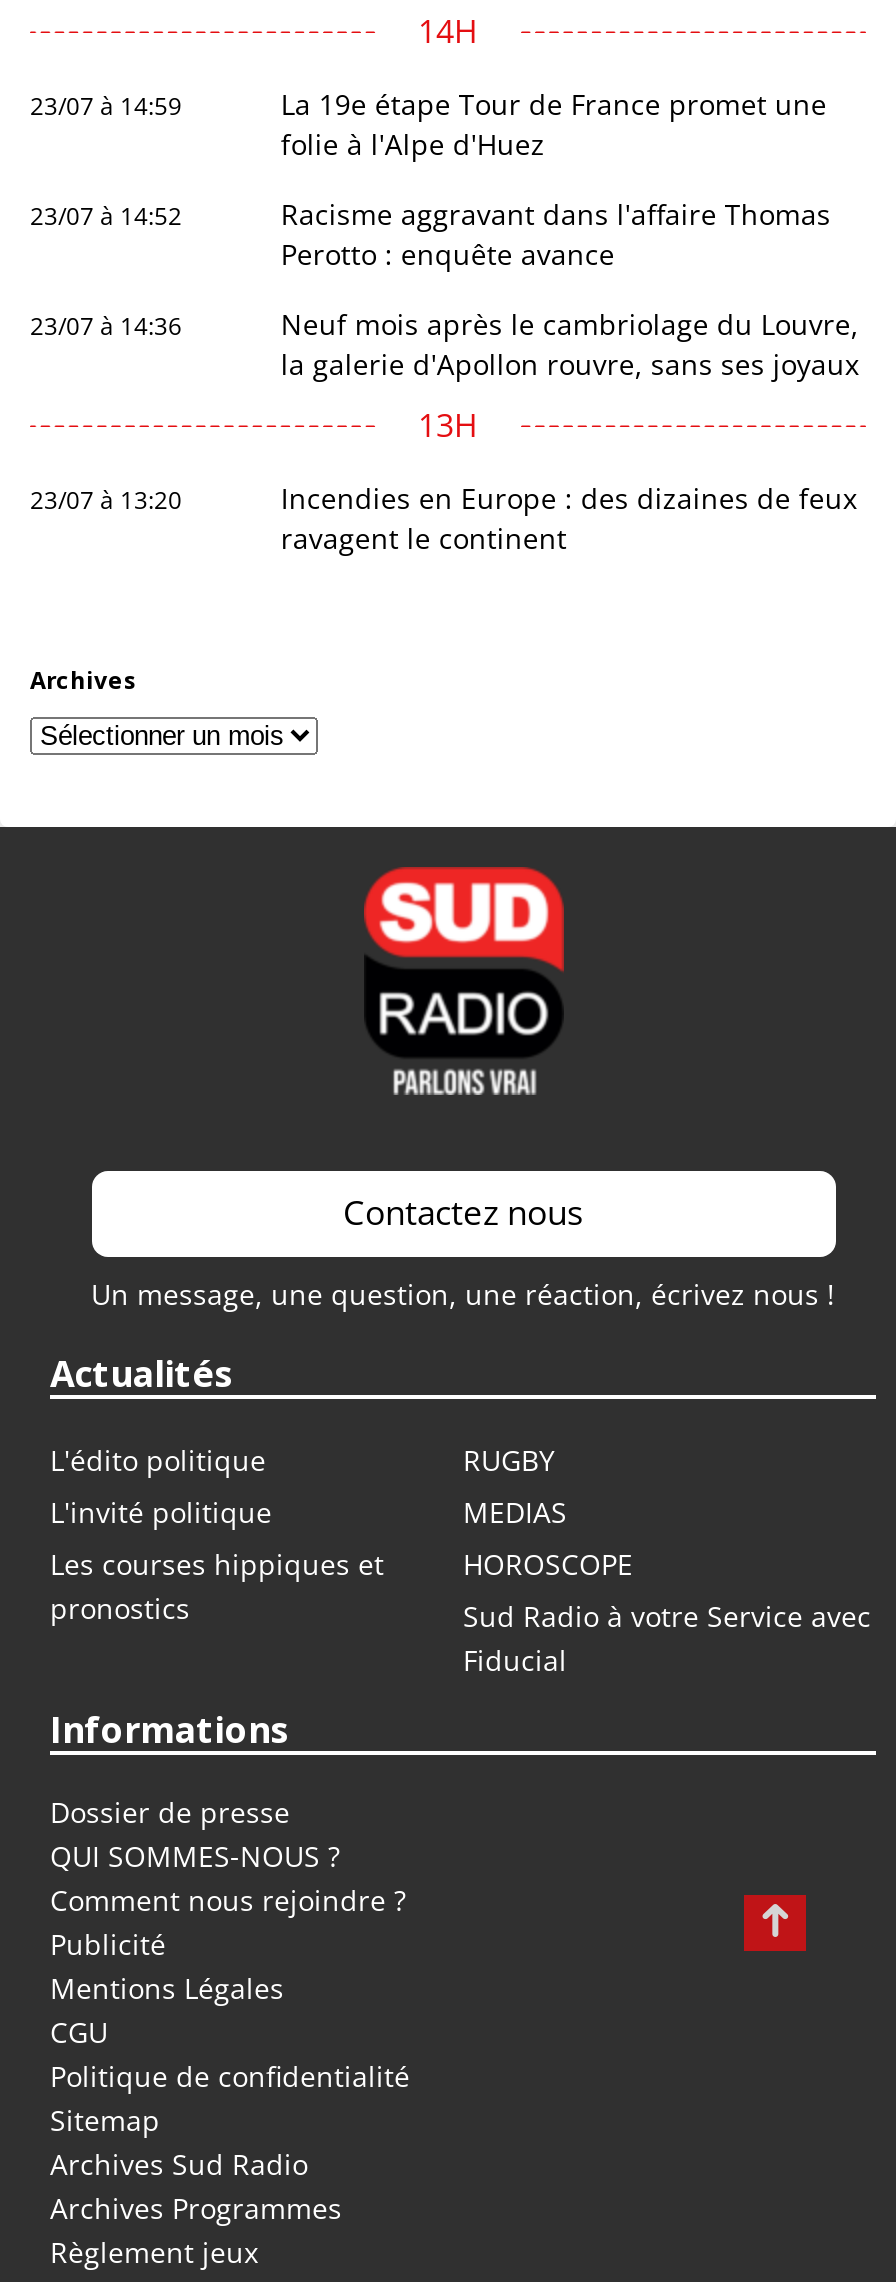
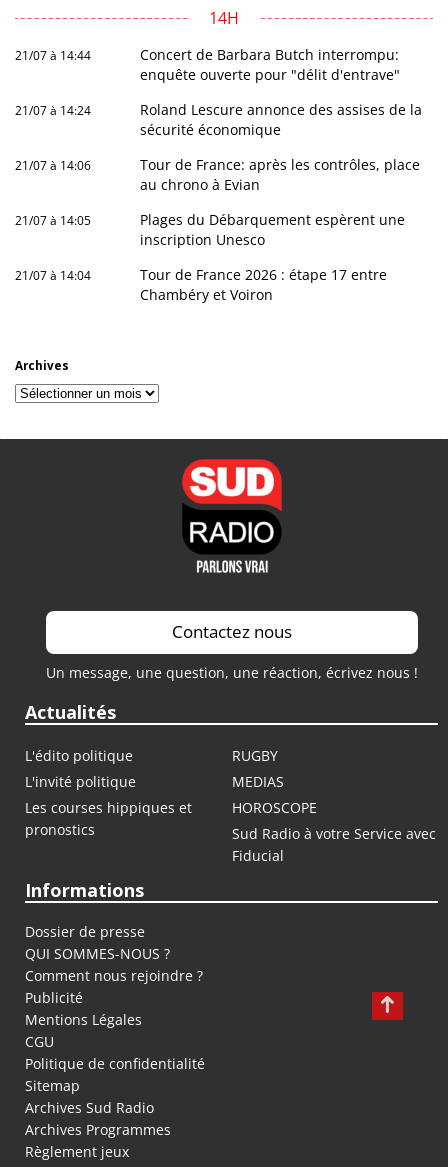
[30,85,827,163] 23/07 à 14:59 | La 19e étape Tour de France promet une | folie à l'Alpe d'Huez -> [15,45,400,84] 21/07 à 14:44 | Concert de Barbara Butch interrompu: | enquête ouverte pour "délit d'entrave"
[30,195,831,273] 23/07 à 14:52 | Racisme aggravant dans l'affaire Thomas | Perotto : enquête avance -> [15,100,422,139] 21/07 à 14:24 | Roland Lescure annonce des assises de la | sécurité économique
[30,305,859,383] 23/07 à 14:36 | Neuf mois après le cambriolage du Louvre, | la galerie d'Apollon rouvre, sans ses joyaux -> [15,155,420,194] 21/07 à 14:06 | Tour de France: après les contrôles, place | au chrono à Evian
[418,403,478,447] 13H -> [15,210,405,249] 21/07 à 14:05 | Plages du Débarquement espèrent une | inscription Unesco
[30,479,857,557] 23/07 à 13:20 | Incendies en Europe : des dizaines de feux | ravagent le continent -> [15,265,387,304] 21/07 à 14:04 | Tour de France 2026 : étape 17 entre | Chambéry et Voiron
[742,1894,808,1988] [image] -> [371,974,404,1021] [image]

